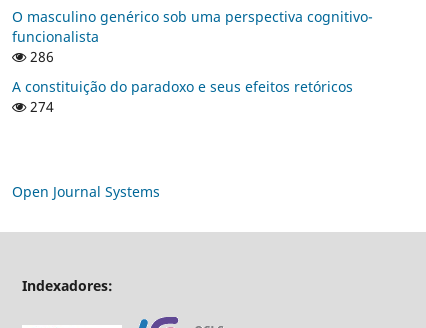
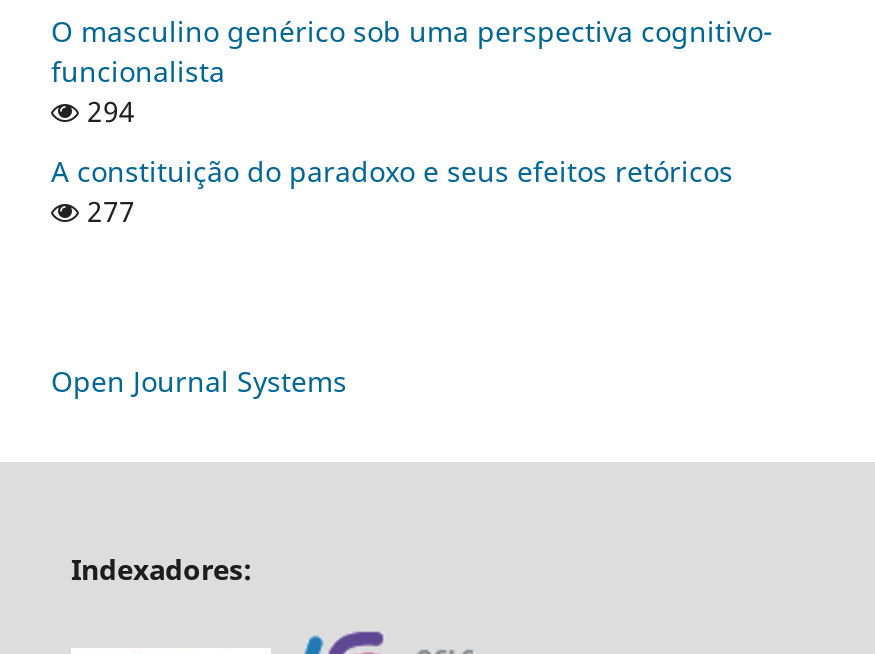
[26,47,54,66] 286 -> [79,91,135,129] 294
[26,96,54,115] 274 -> [79,191,135,229] 277

